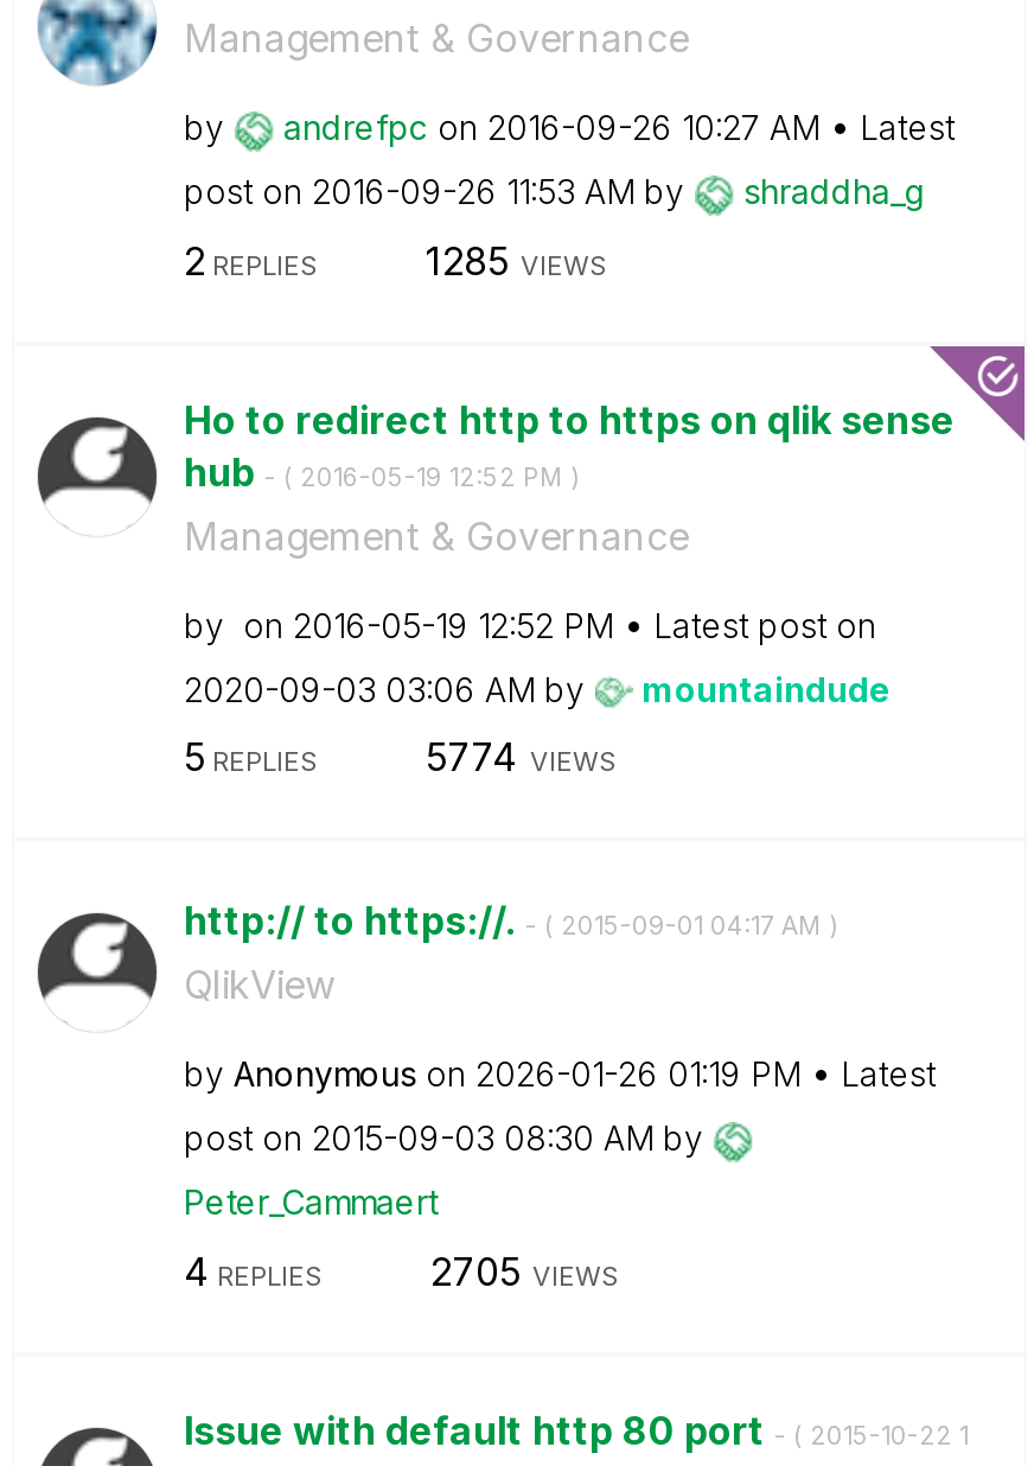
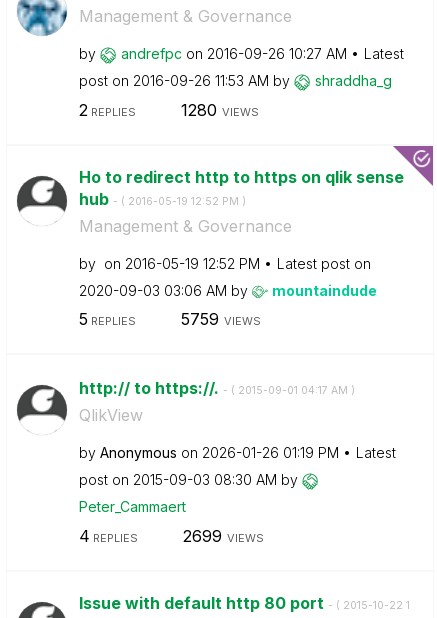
[426,236,608,283] 1285 VIEWS -> [180,99,258,119] 1280 VIEWS
[426,733,618,780] 5774 VIEWS -> [180,309,260,329] 5759 VIEWS
[430,1247,620,1294] 2705 VIEWS -> [182,525,263,545] 2699 VIEWS

